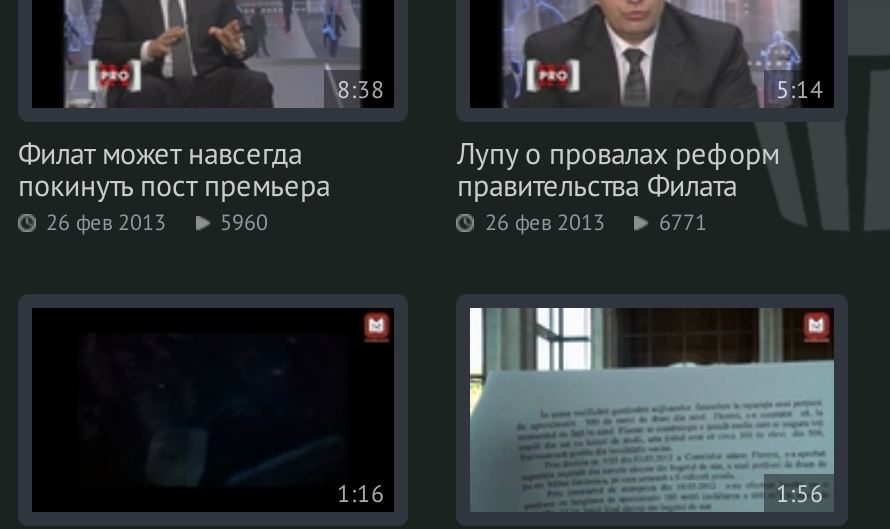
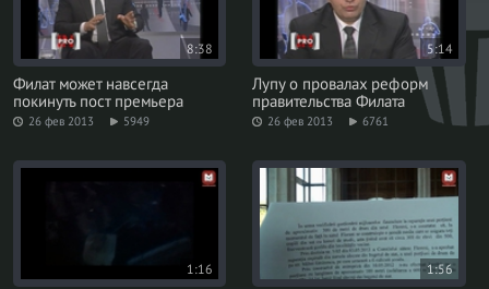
[46,208,268,236] 26 фев 2013 5960 -> [28,114,150,129] 26 фев 2013 5949
[485,208,707,236] 26 фев 2013 6771 -> [268,114,389,129] 26 фев 2013 6761

